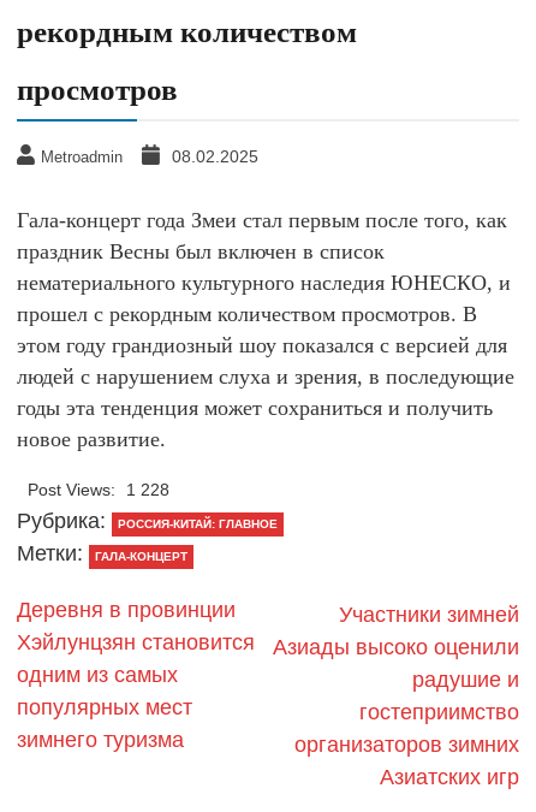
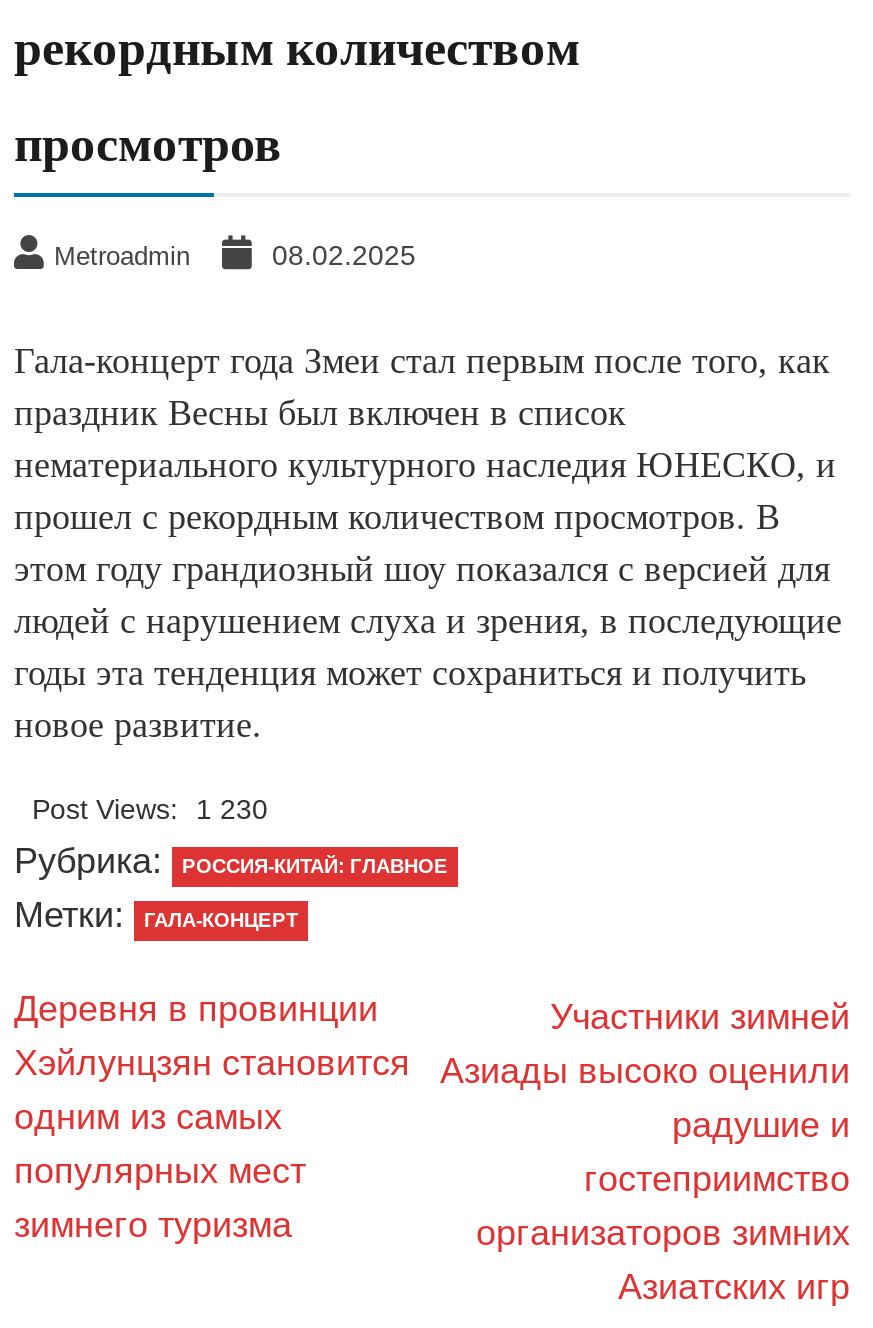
[28,479,169,499] Post Views: 1 228 -> [32,792,268,824] Post Views: 1 230

